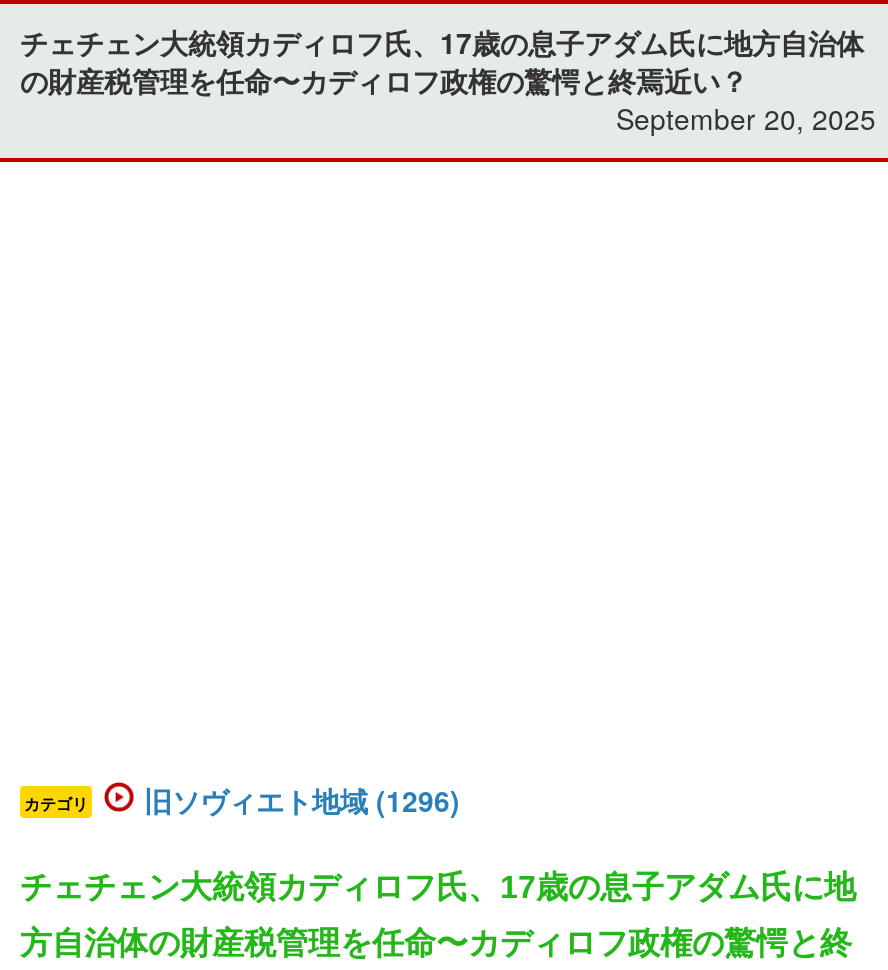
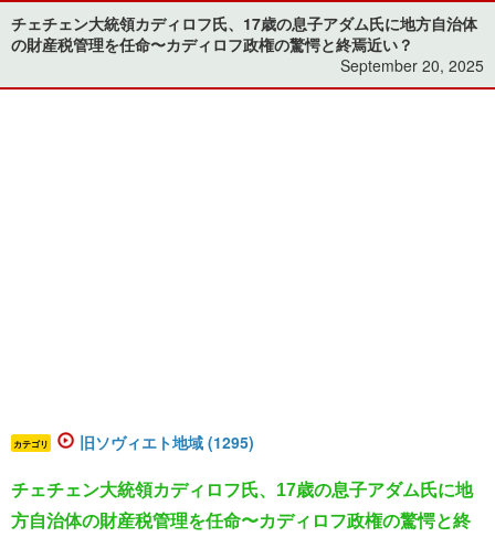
[144,780,460,820] 旧ソヴィエト地域 (1296) -> [80,431,254,453] 旧ソヴィエト地域 (1295)

